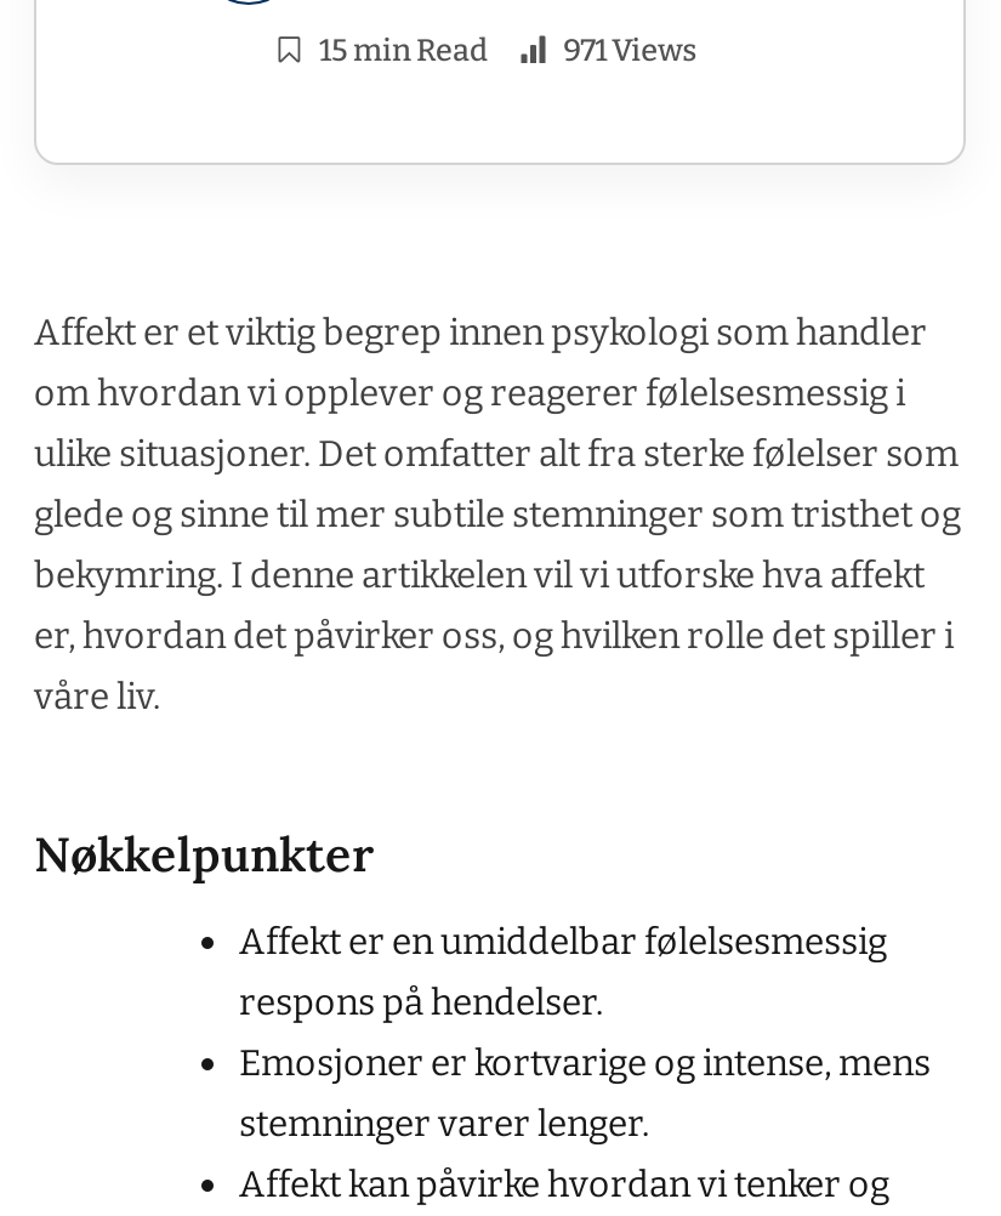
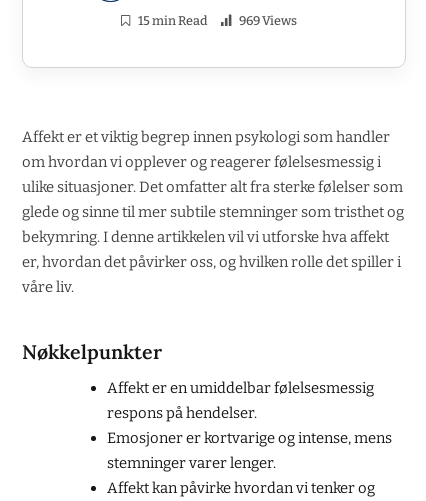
[563,32,697,68] 971 Views -> [239,13,297,28] 969 Views

